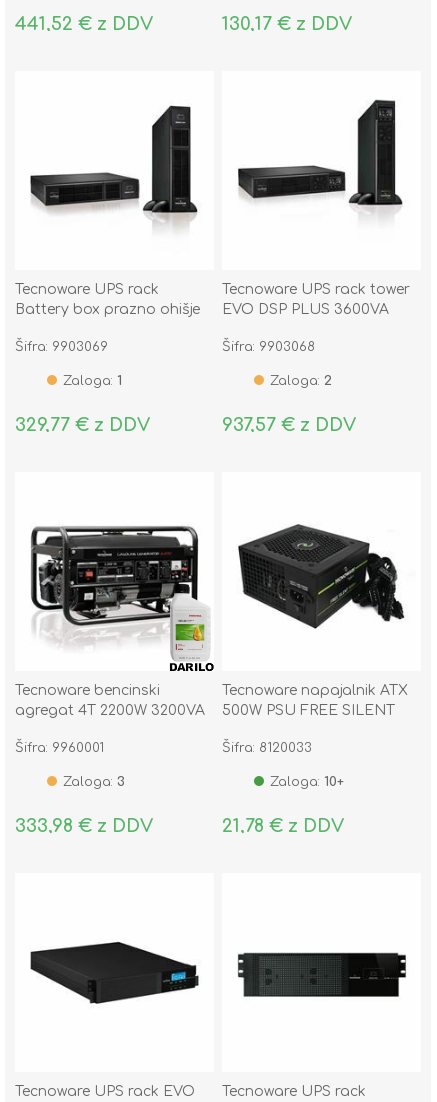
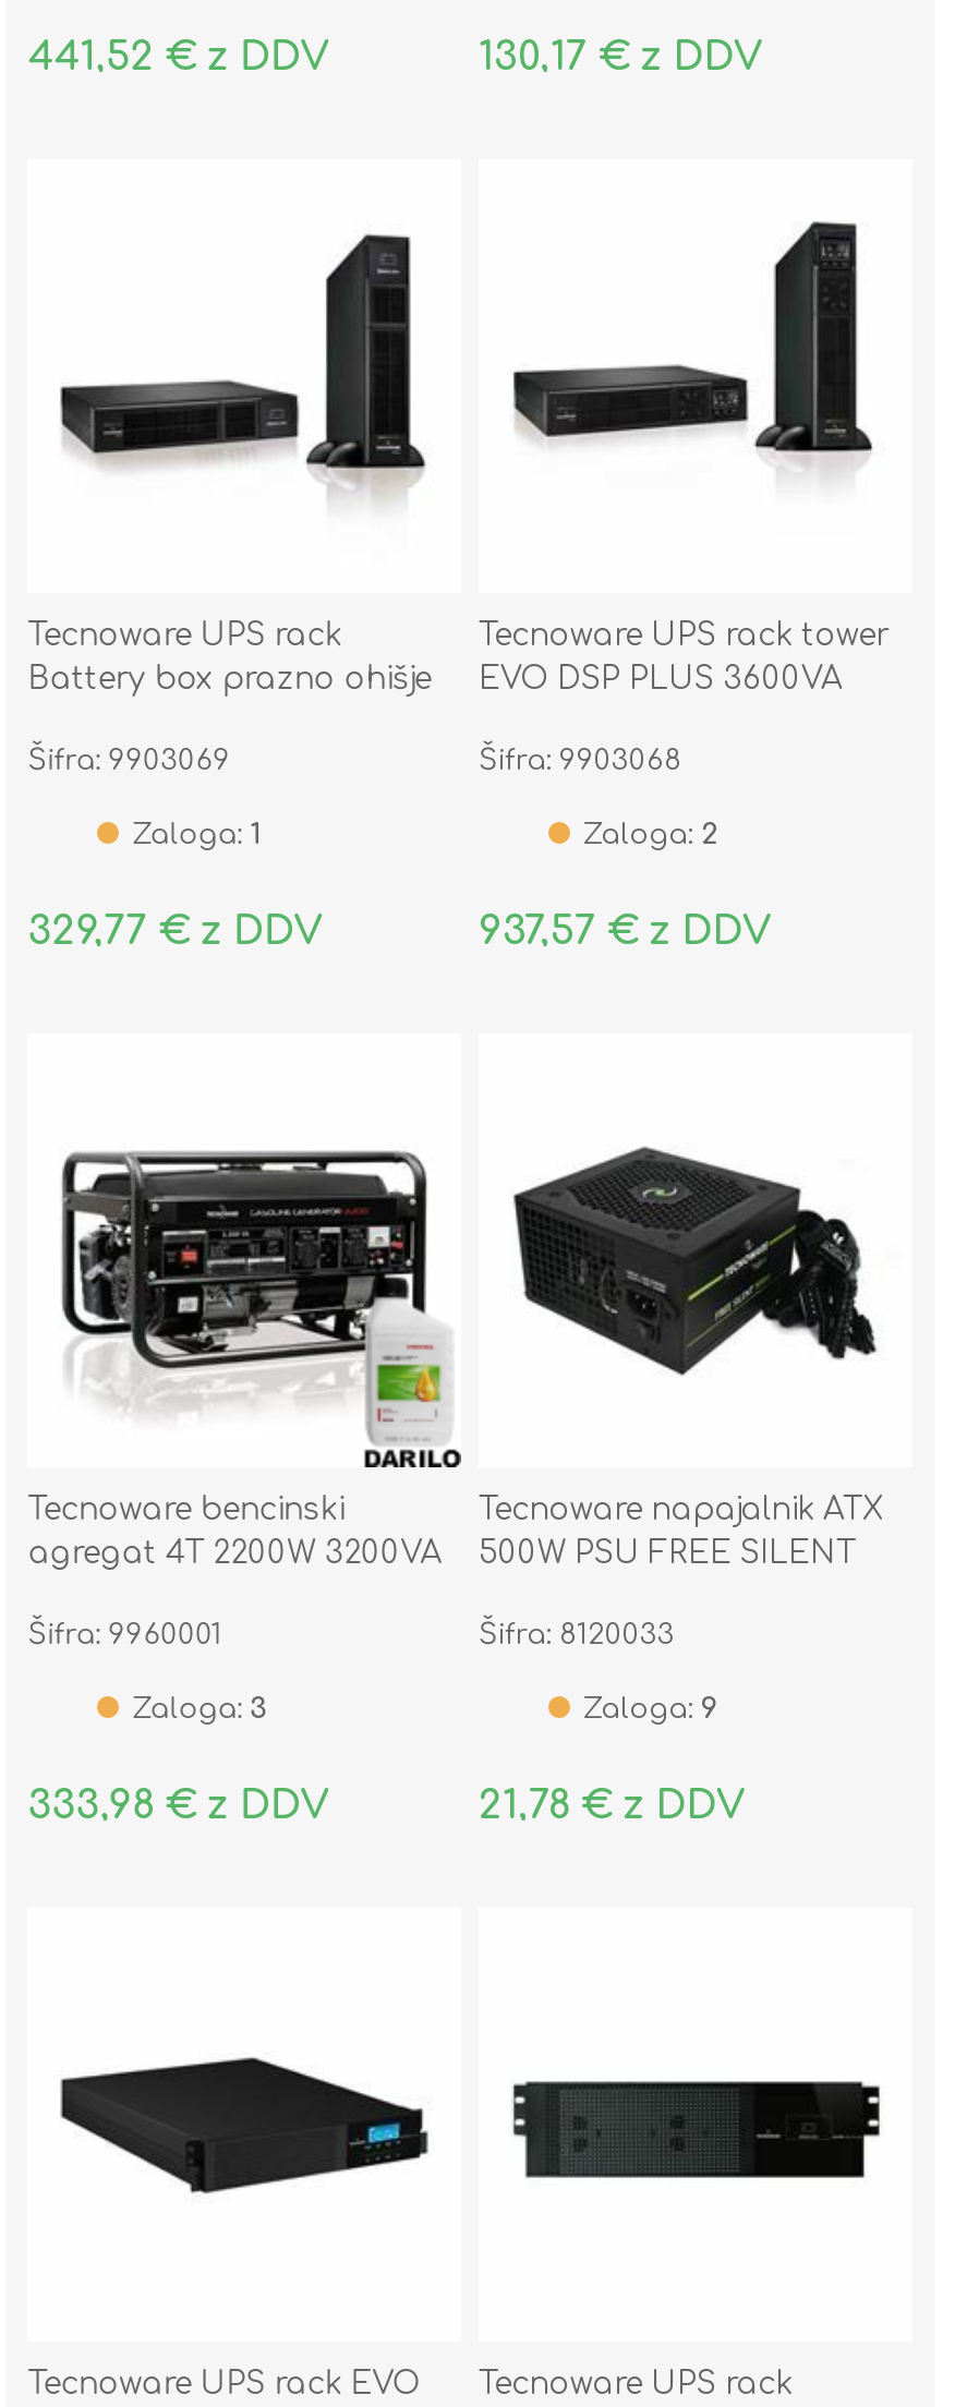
[270,775,344,789] Zaloga: 10+ -> [583,1694,718,1724] Zaloga: 9

